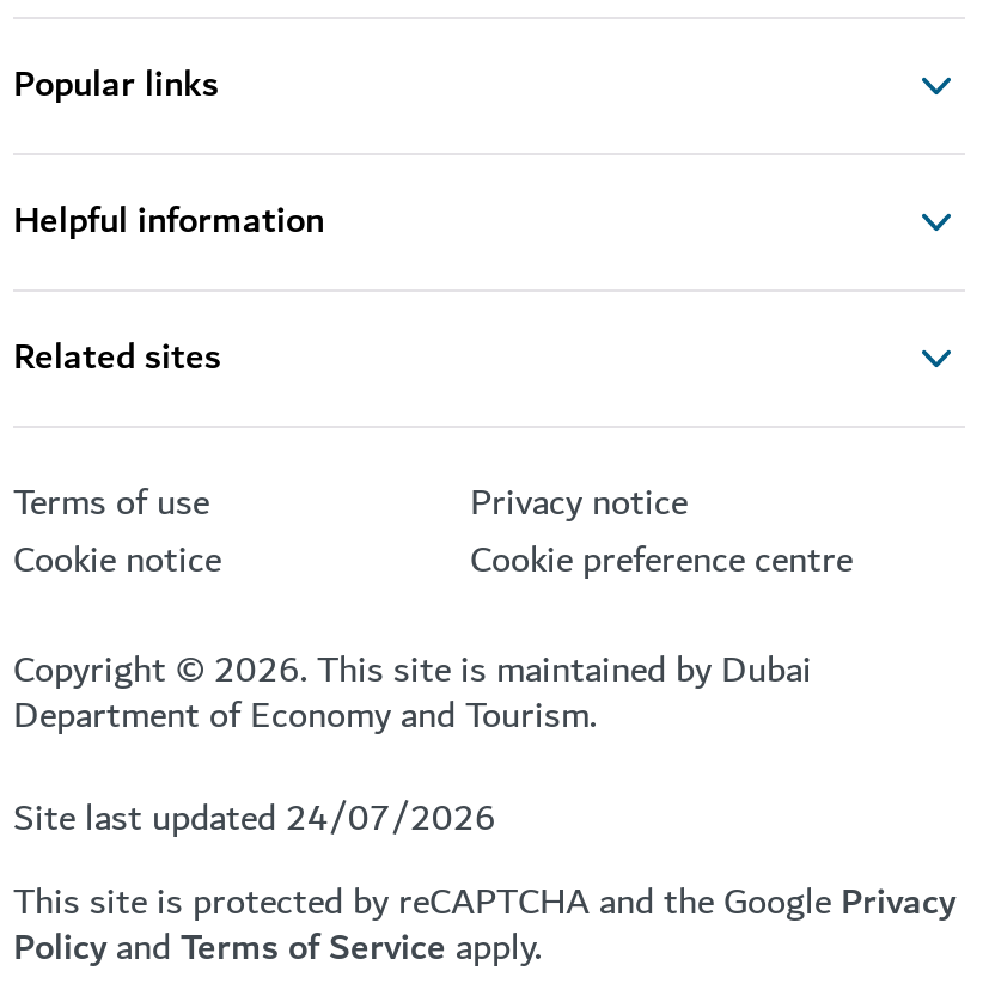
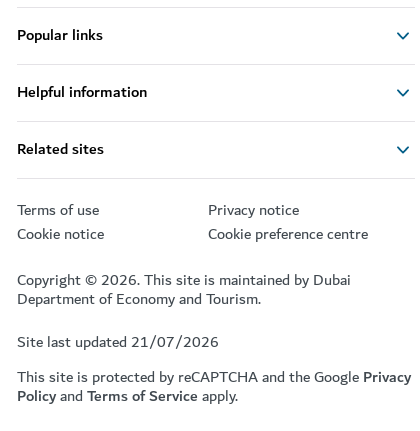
[13,786,496,848] Site last updated 24/07/2026 -> [17,329,219,355] Site last updated 21/07/2026

